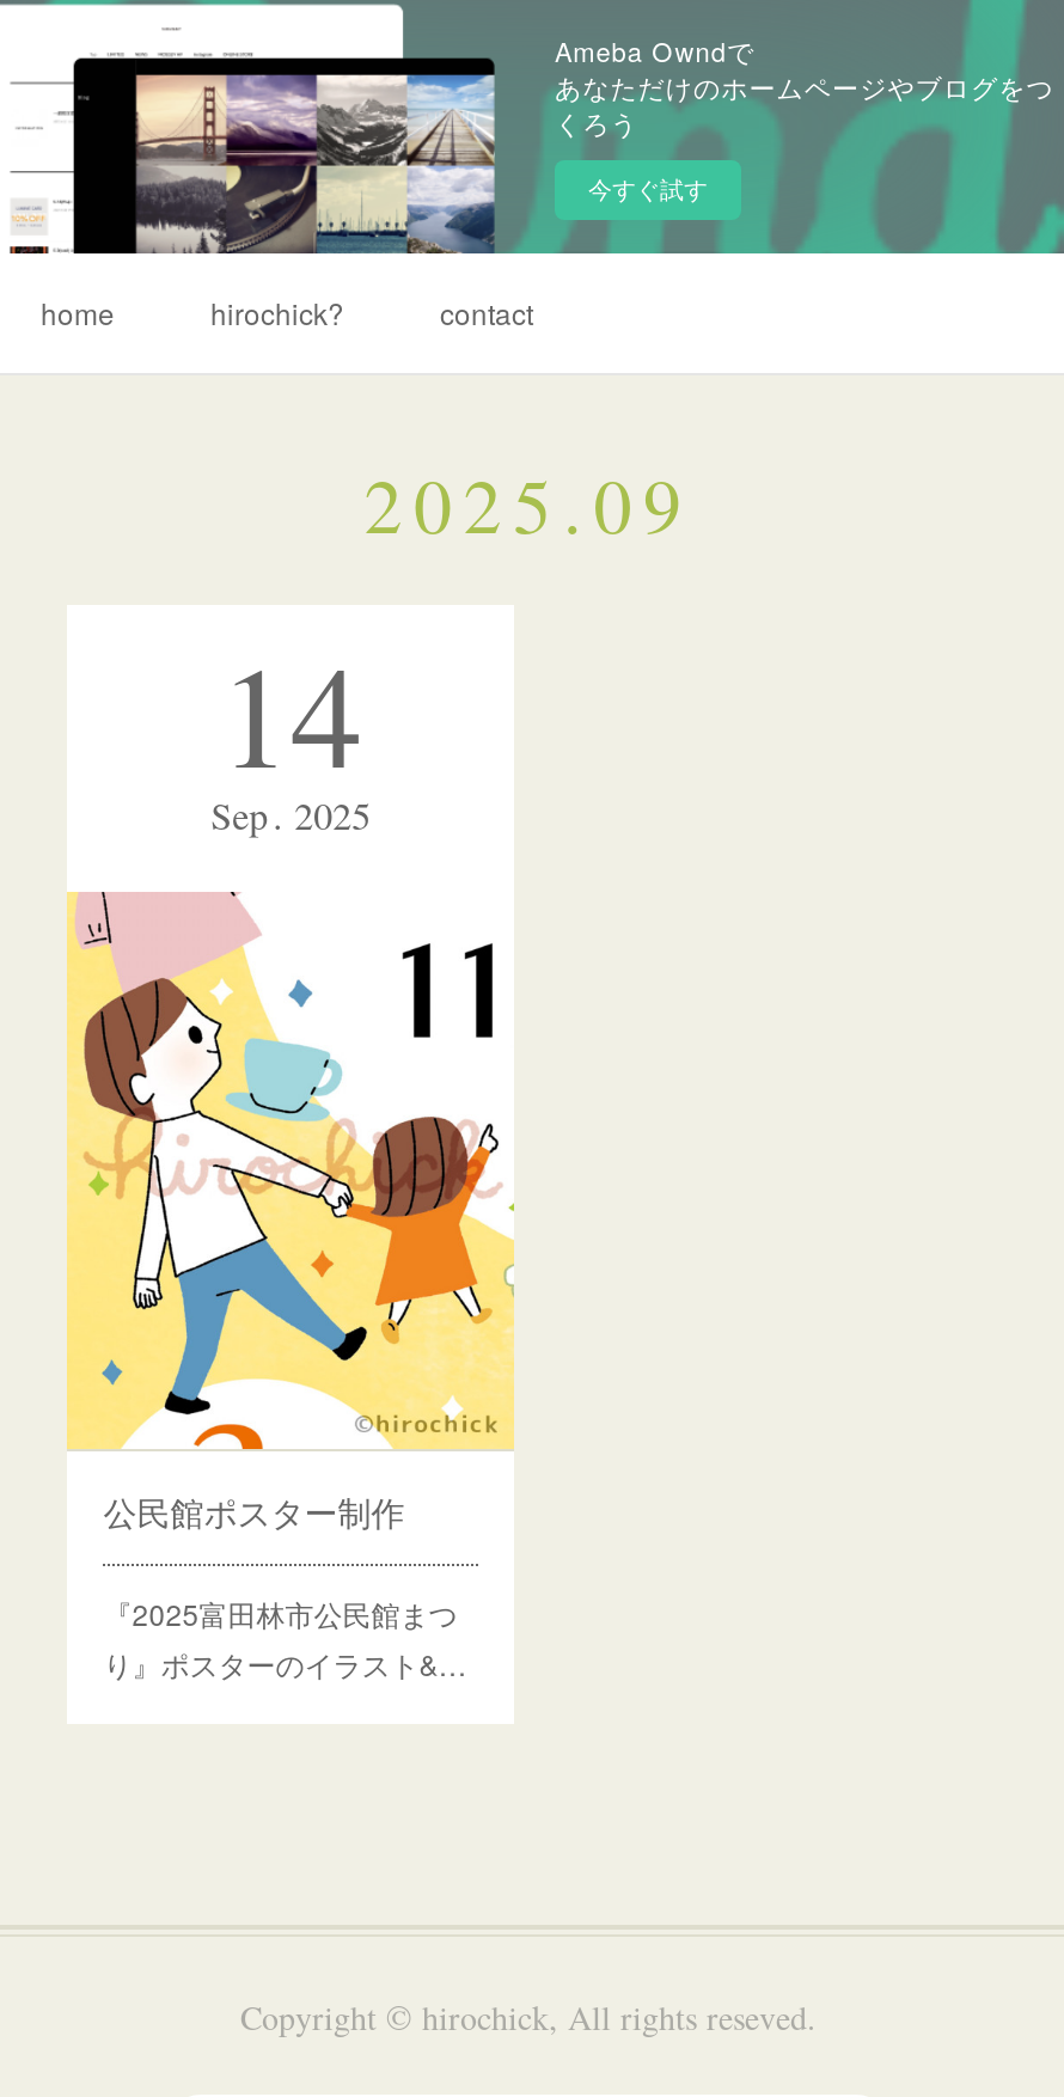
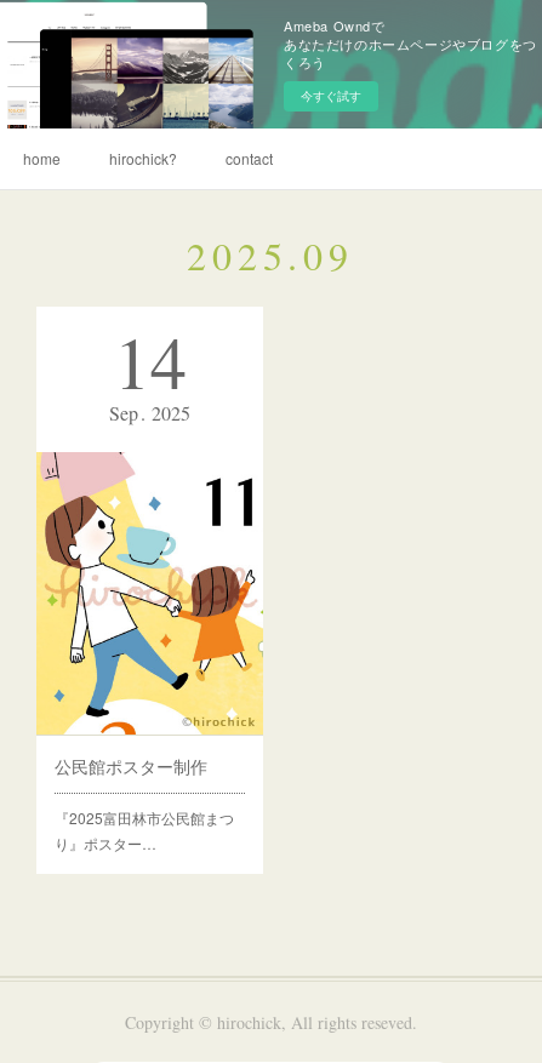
[103,1644,467,1685] り』ポスターのイラスト&… -> [55,833,157,854] り』ポスター…

